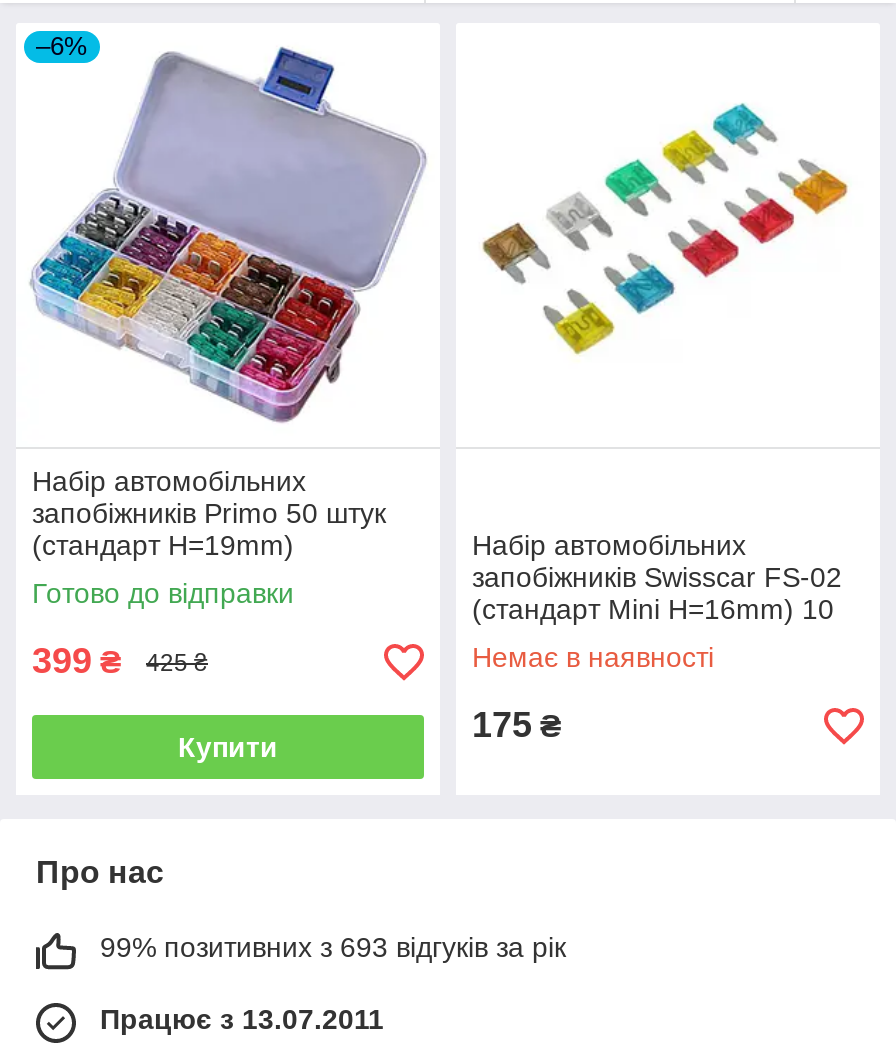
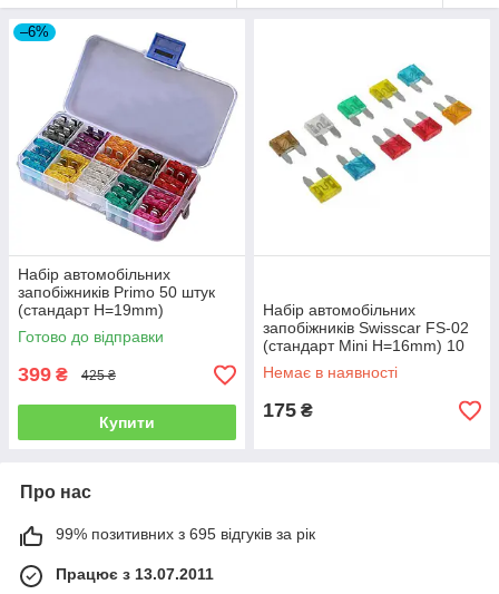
[100,931,566,963] 99% позитивних з 693 відгуків за рік -> [56,525,315,543] 99% позитивних з 695 відгуків за рік

